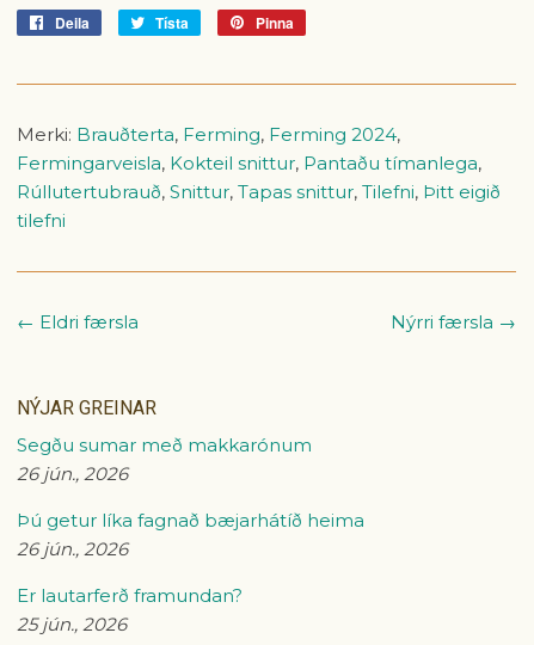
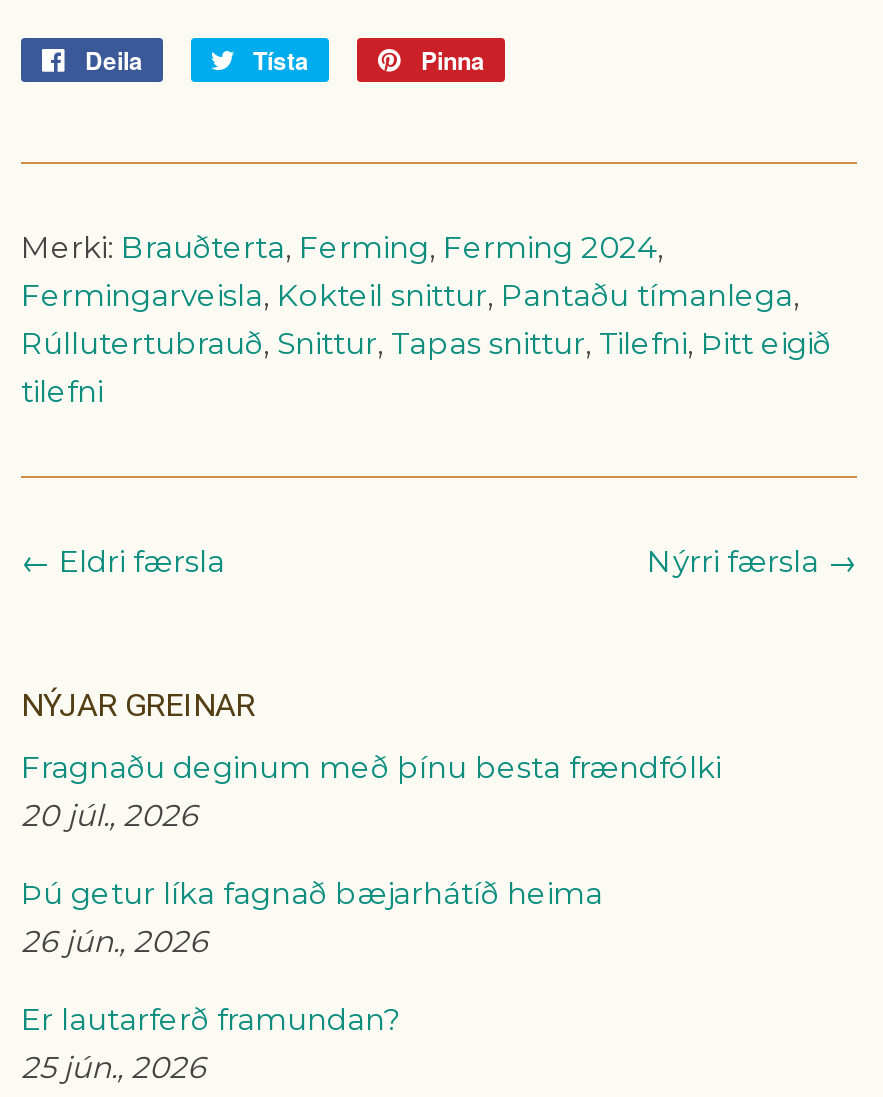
[17,433,312,484] Segðu sumar með makkarónum | 26 jún., 2026 -> [21,747,721,833] Fragnaðu deginum með þínu besta frændfólki | 20 júl., 2026

